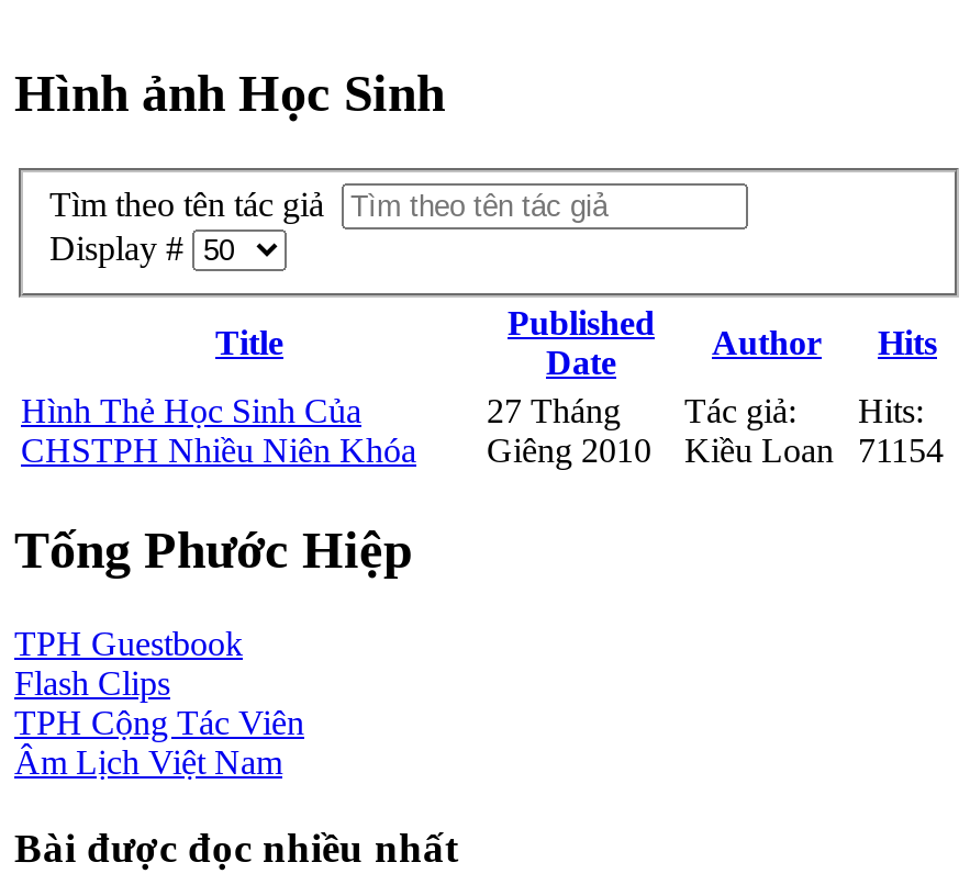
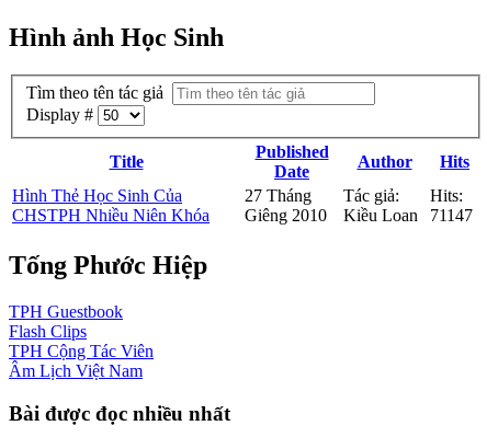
[21,432,944,470] CHSTPH Nhiều Niên Khóa Giêng 2010 Kiều Loan 71154 -> [12,206,473,225] CHSTPH Nhiều Niên Khóa Giêng 2010 Kiều Loan 71147

